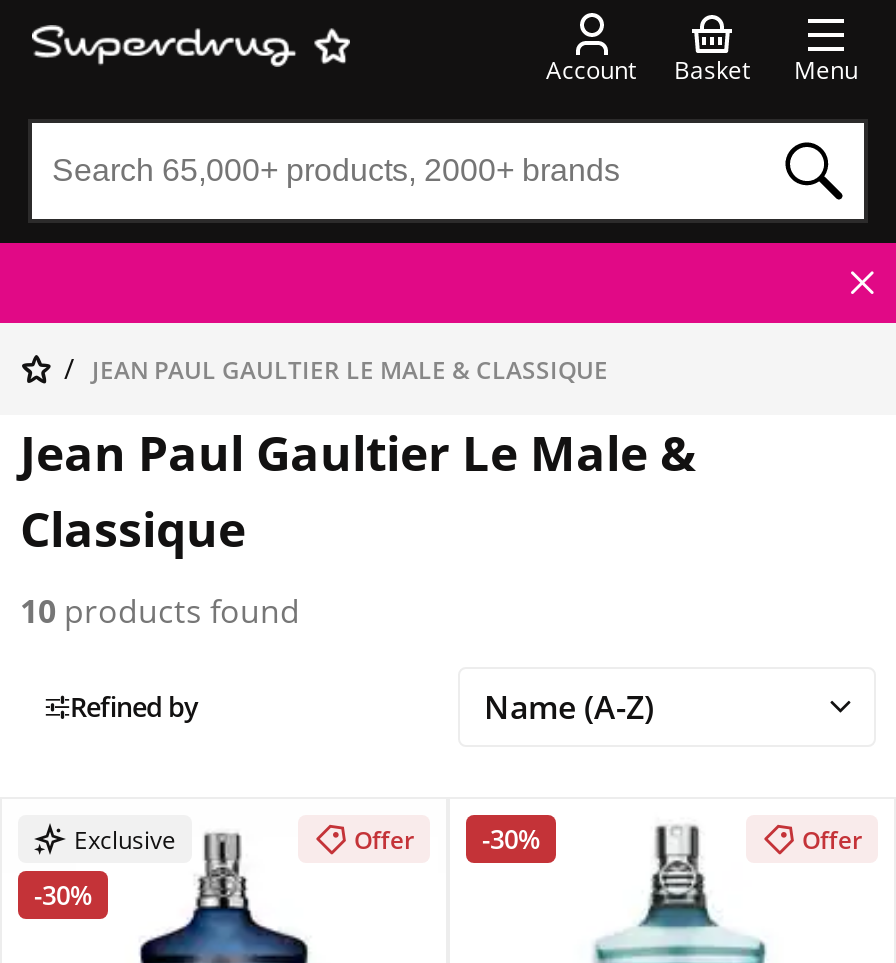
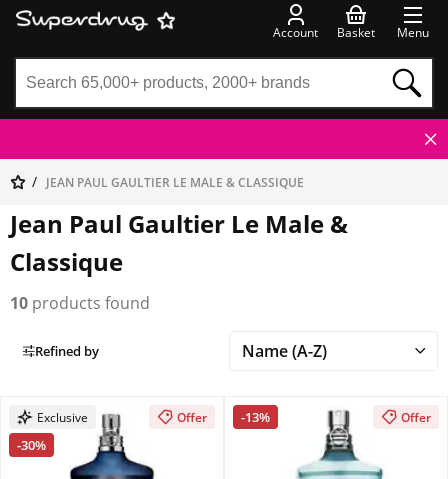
[354,821,540,857] Offer -30% -> [177,408,270,426] Offer -13%

